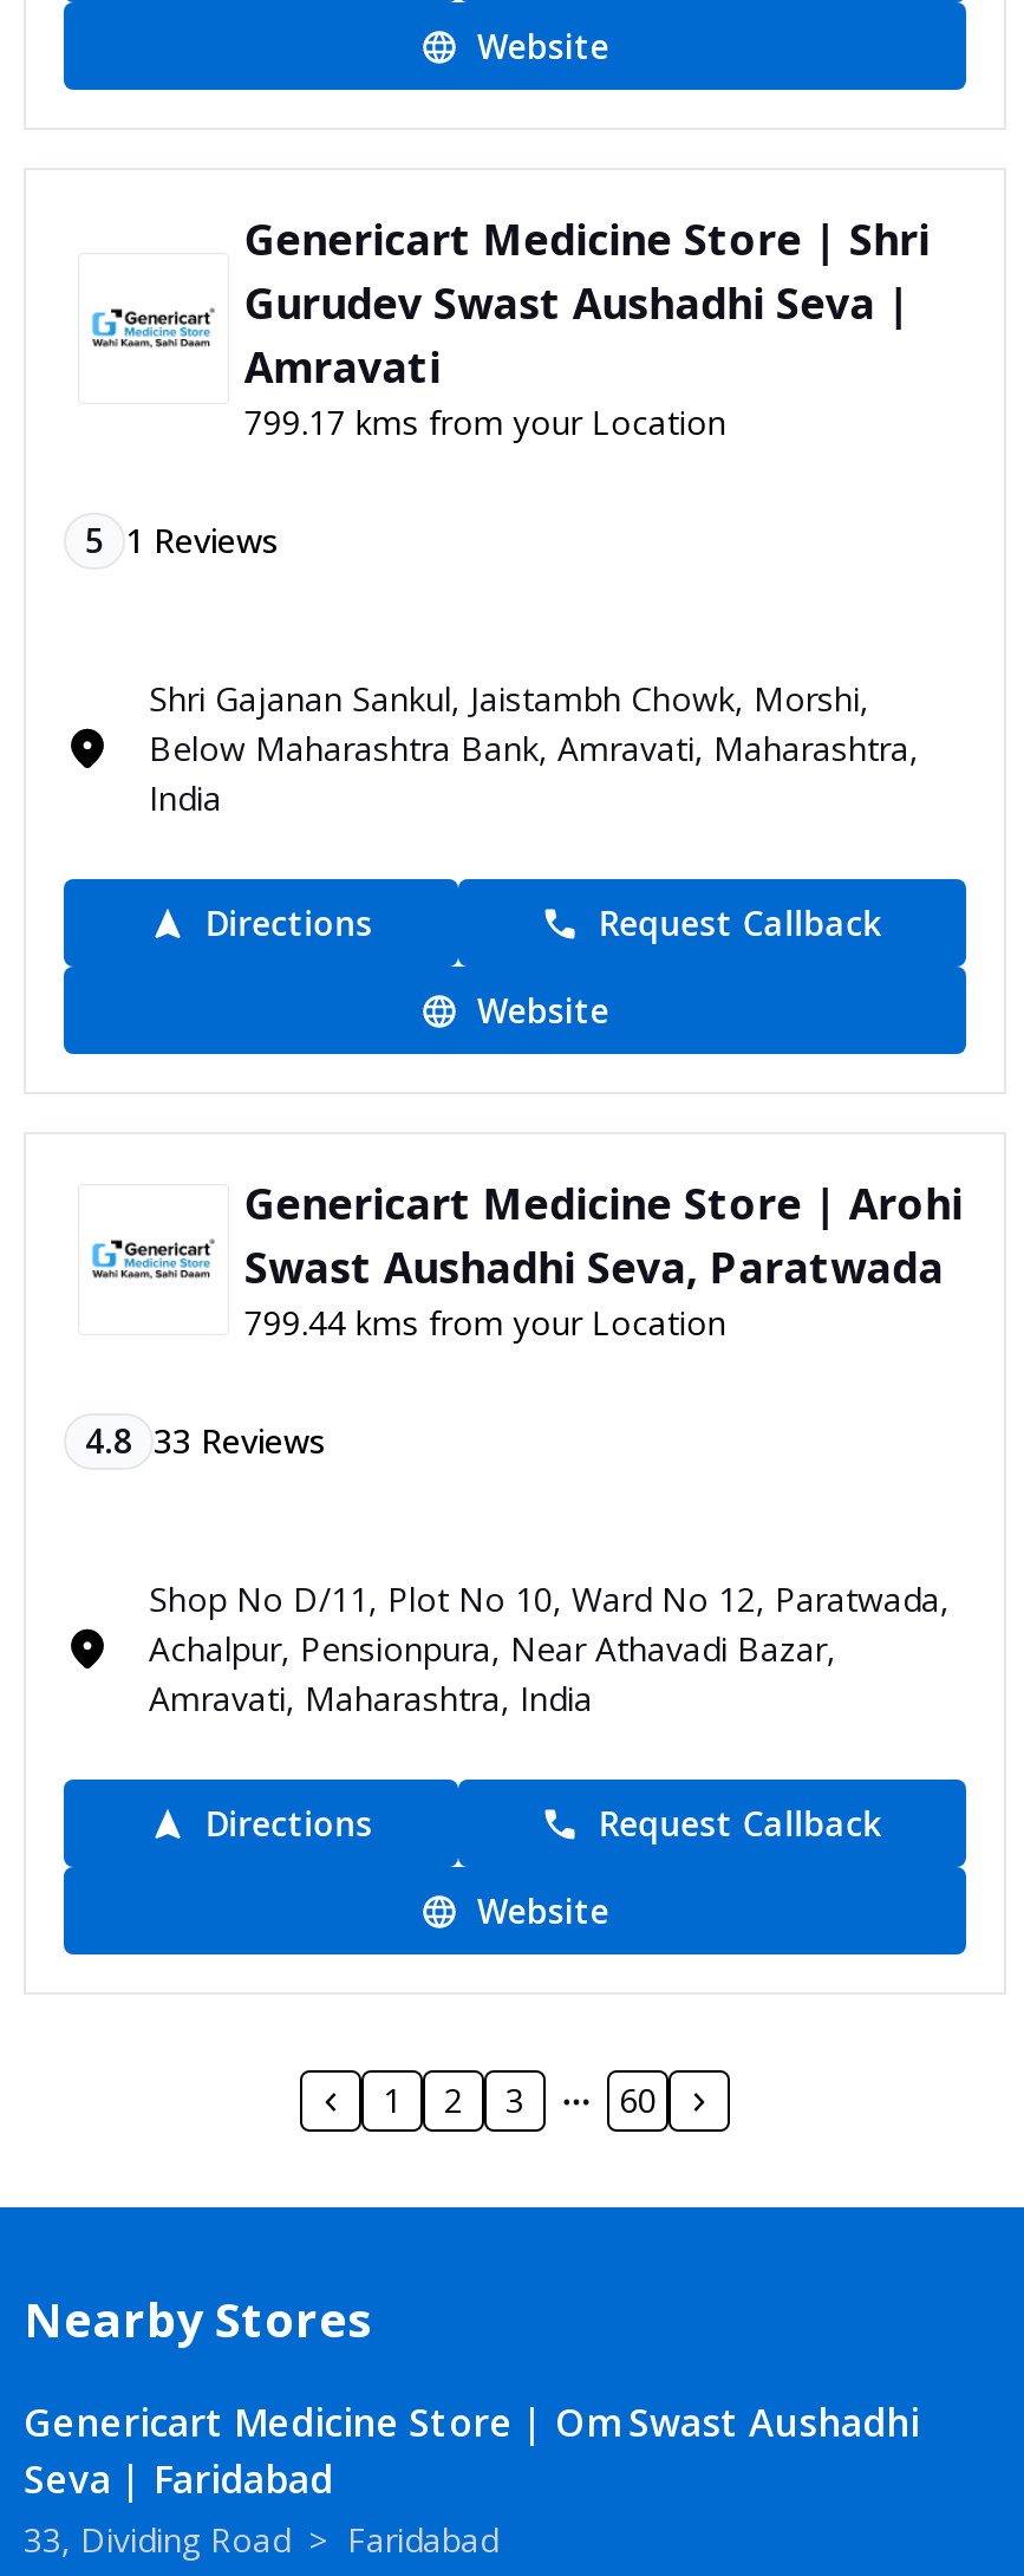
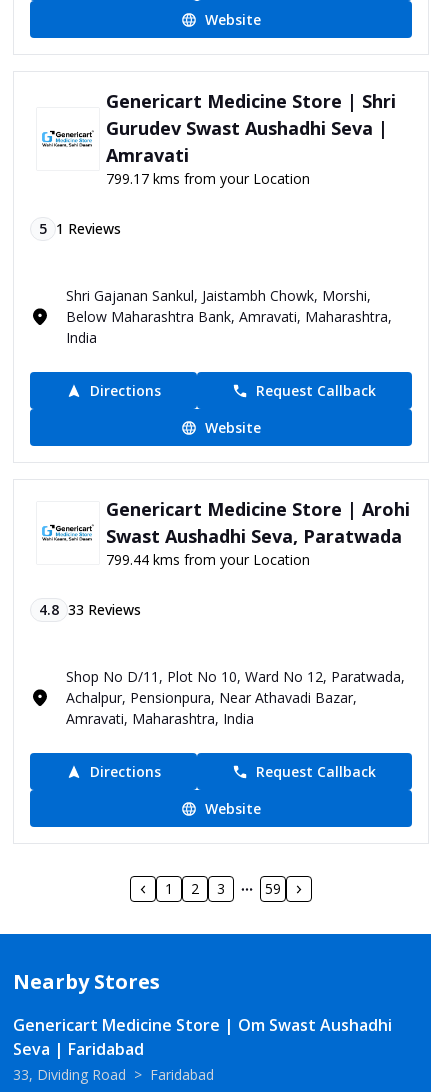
[619,2078,657,2123] 60 -> [265,879,281,898] 59

